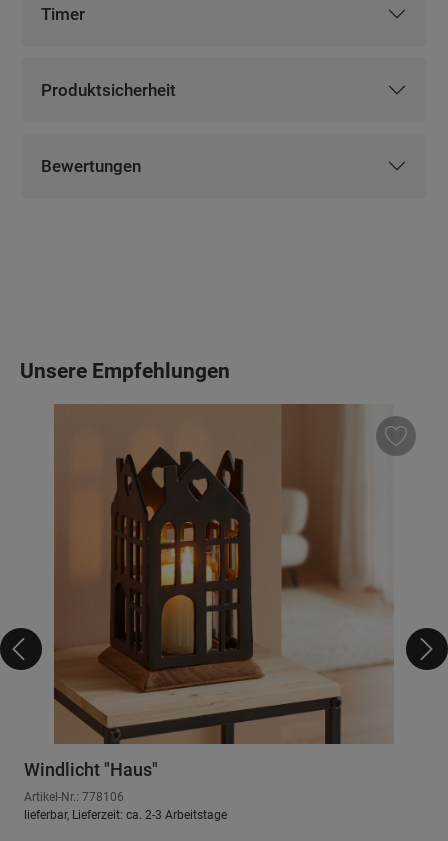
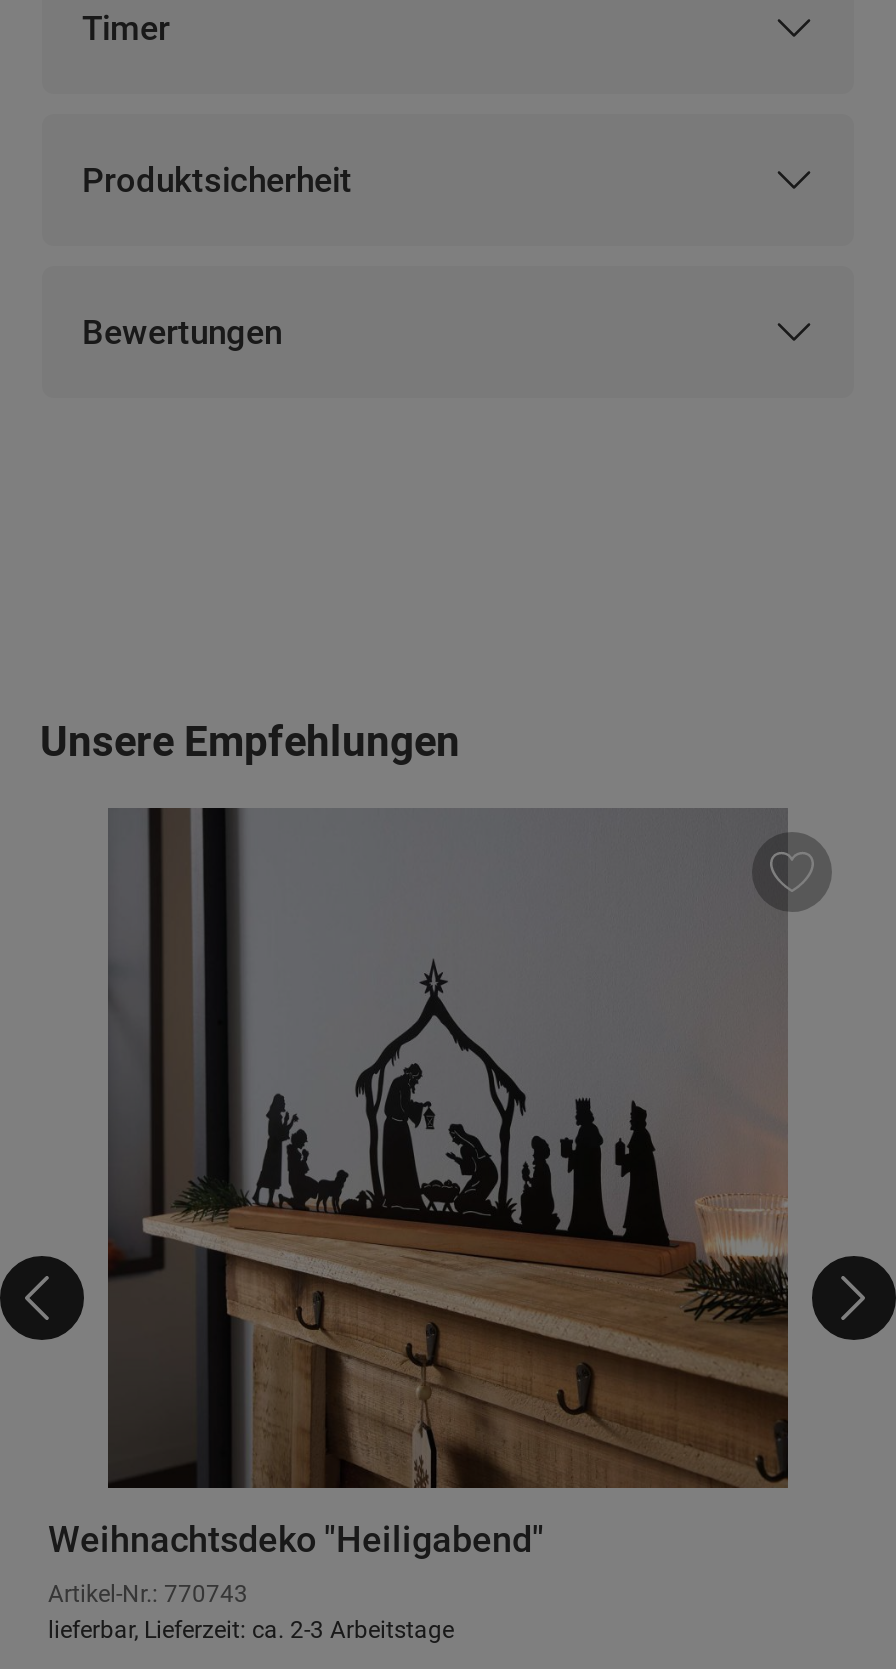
[24,404,394,780] [image] | Windlicht "Haus" -> [48,806,790,1560] [image] | Weihnachtsdeko "Heiligabend"
[24,790,124,804] Artikel-Nr.: 778106 -> [48,1580,248,1608] Artikel-Nr.: 770743

